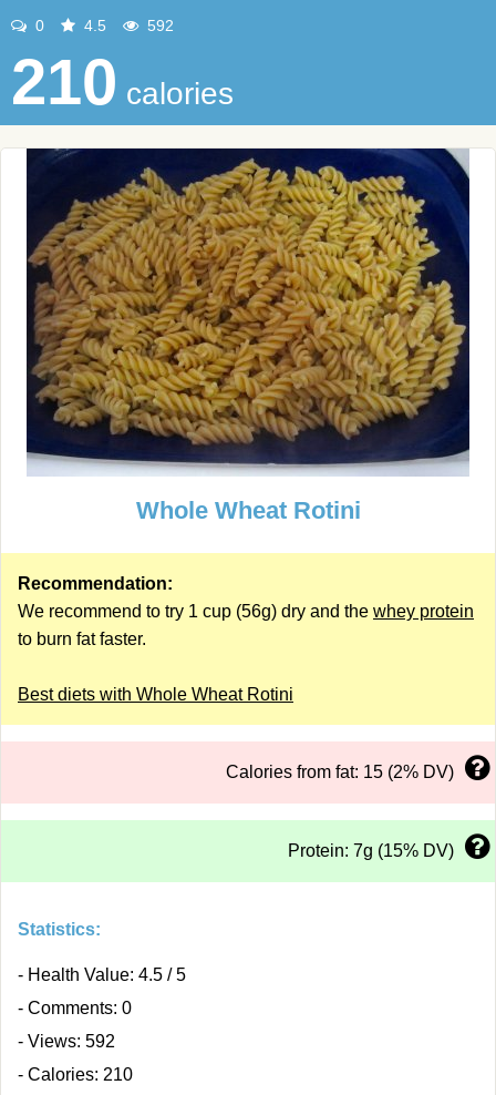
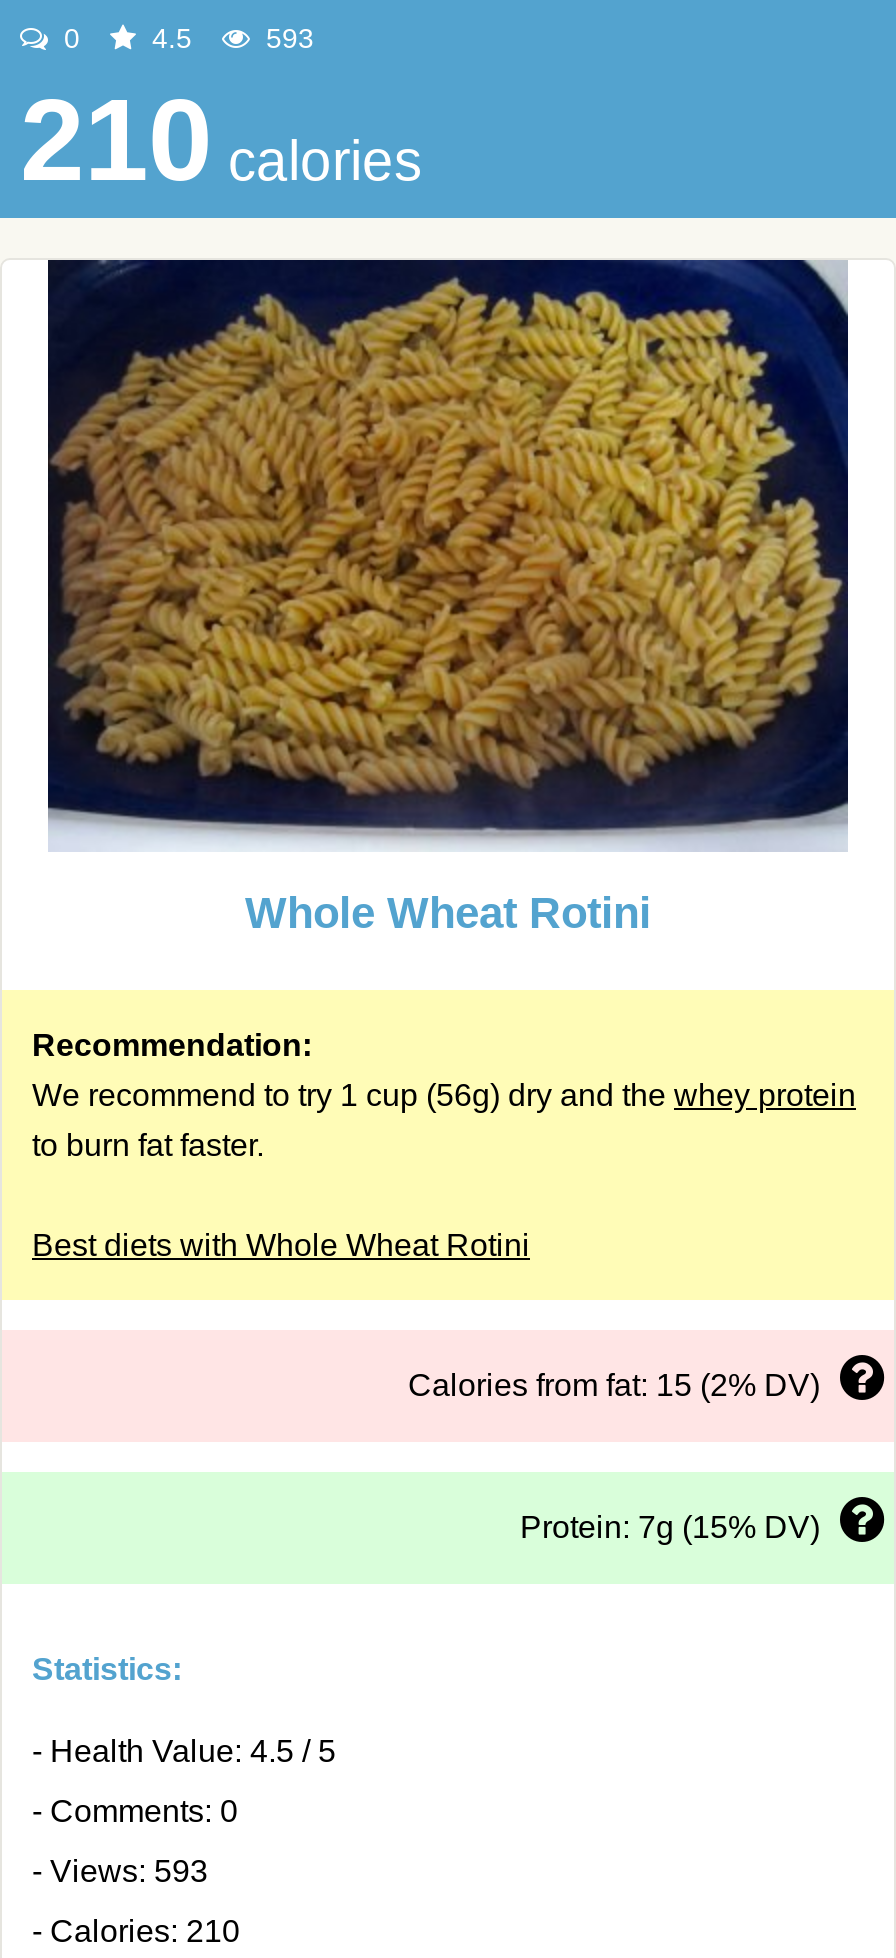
[143,17,174,34] 592 -> [258,22,314,54] 593
[18,1032,115,1051] - Views: 592 -> [32,1854,208,1888] - Views: 593

